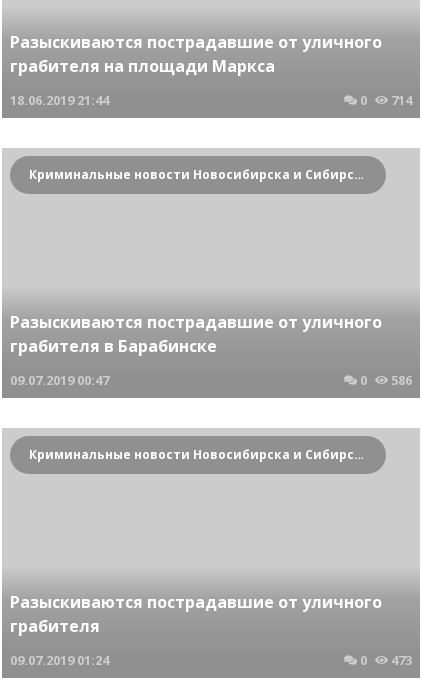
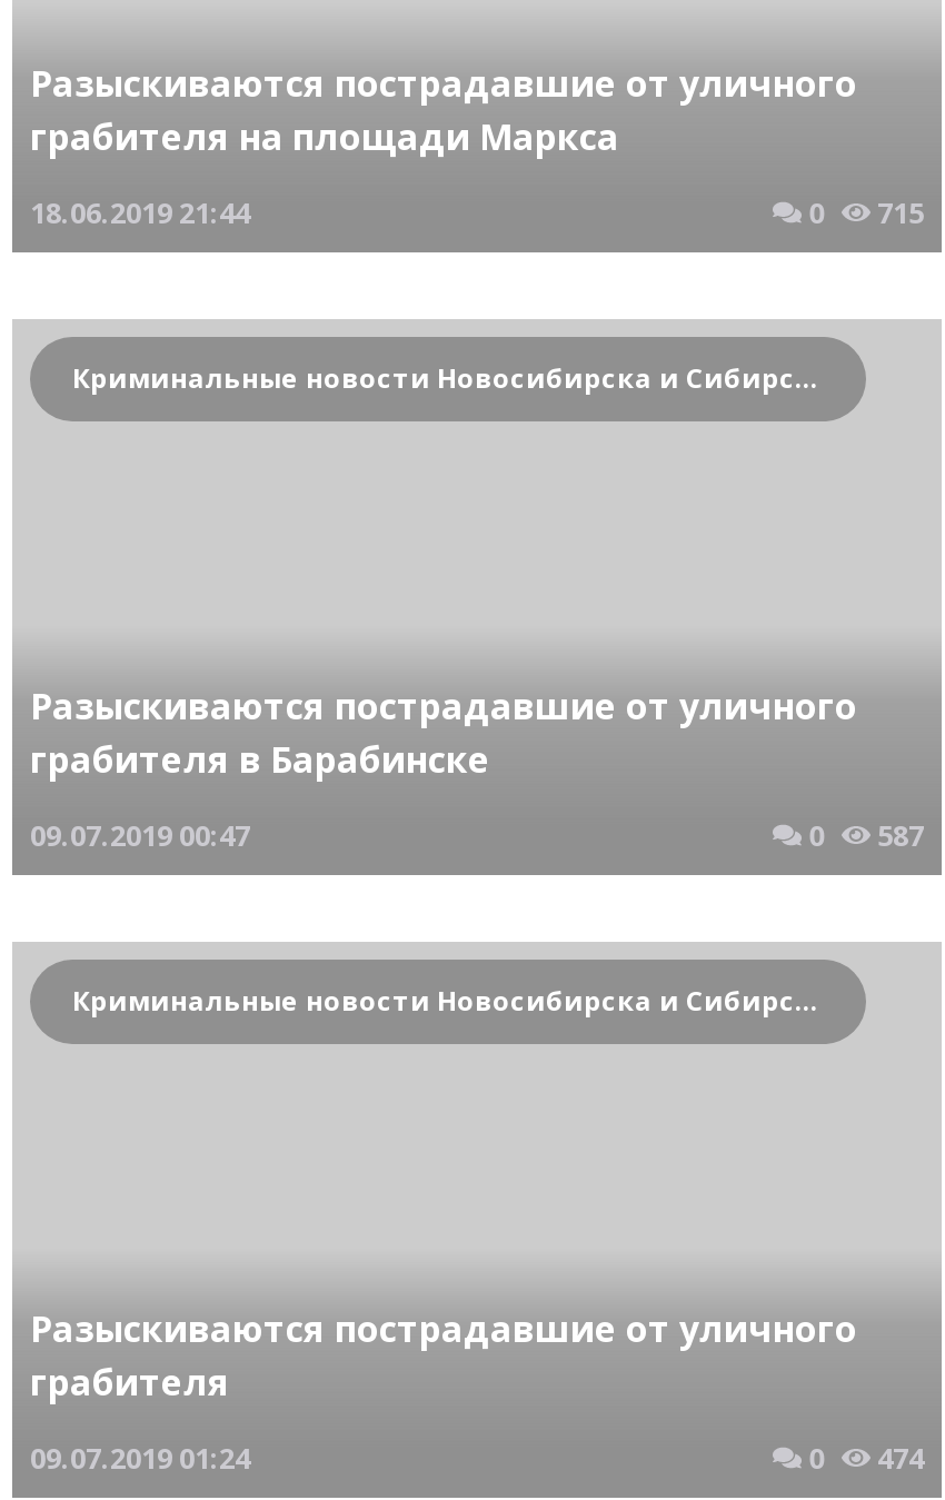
[357,91,412,109] 0 714 -> [802,192,924,232] 0 715
[357,371,412,389] 0 586 -> [802,814,924,854] 0 587
[357,651,412,669] 0 473 -> [802,1437,924,1477] 0 474

